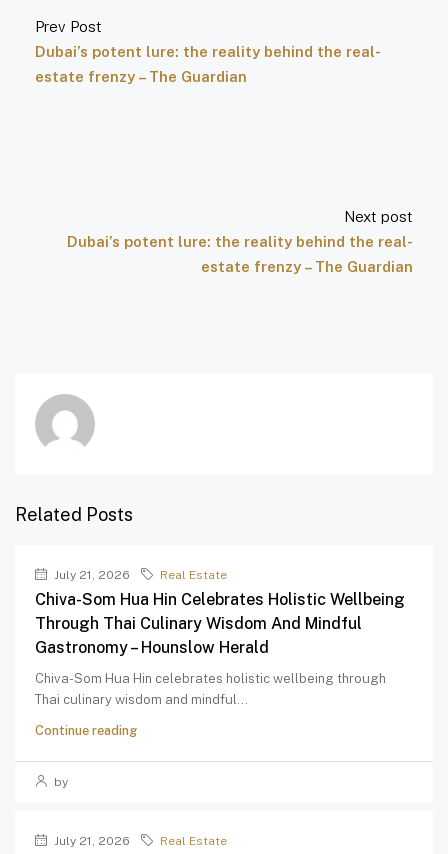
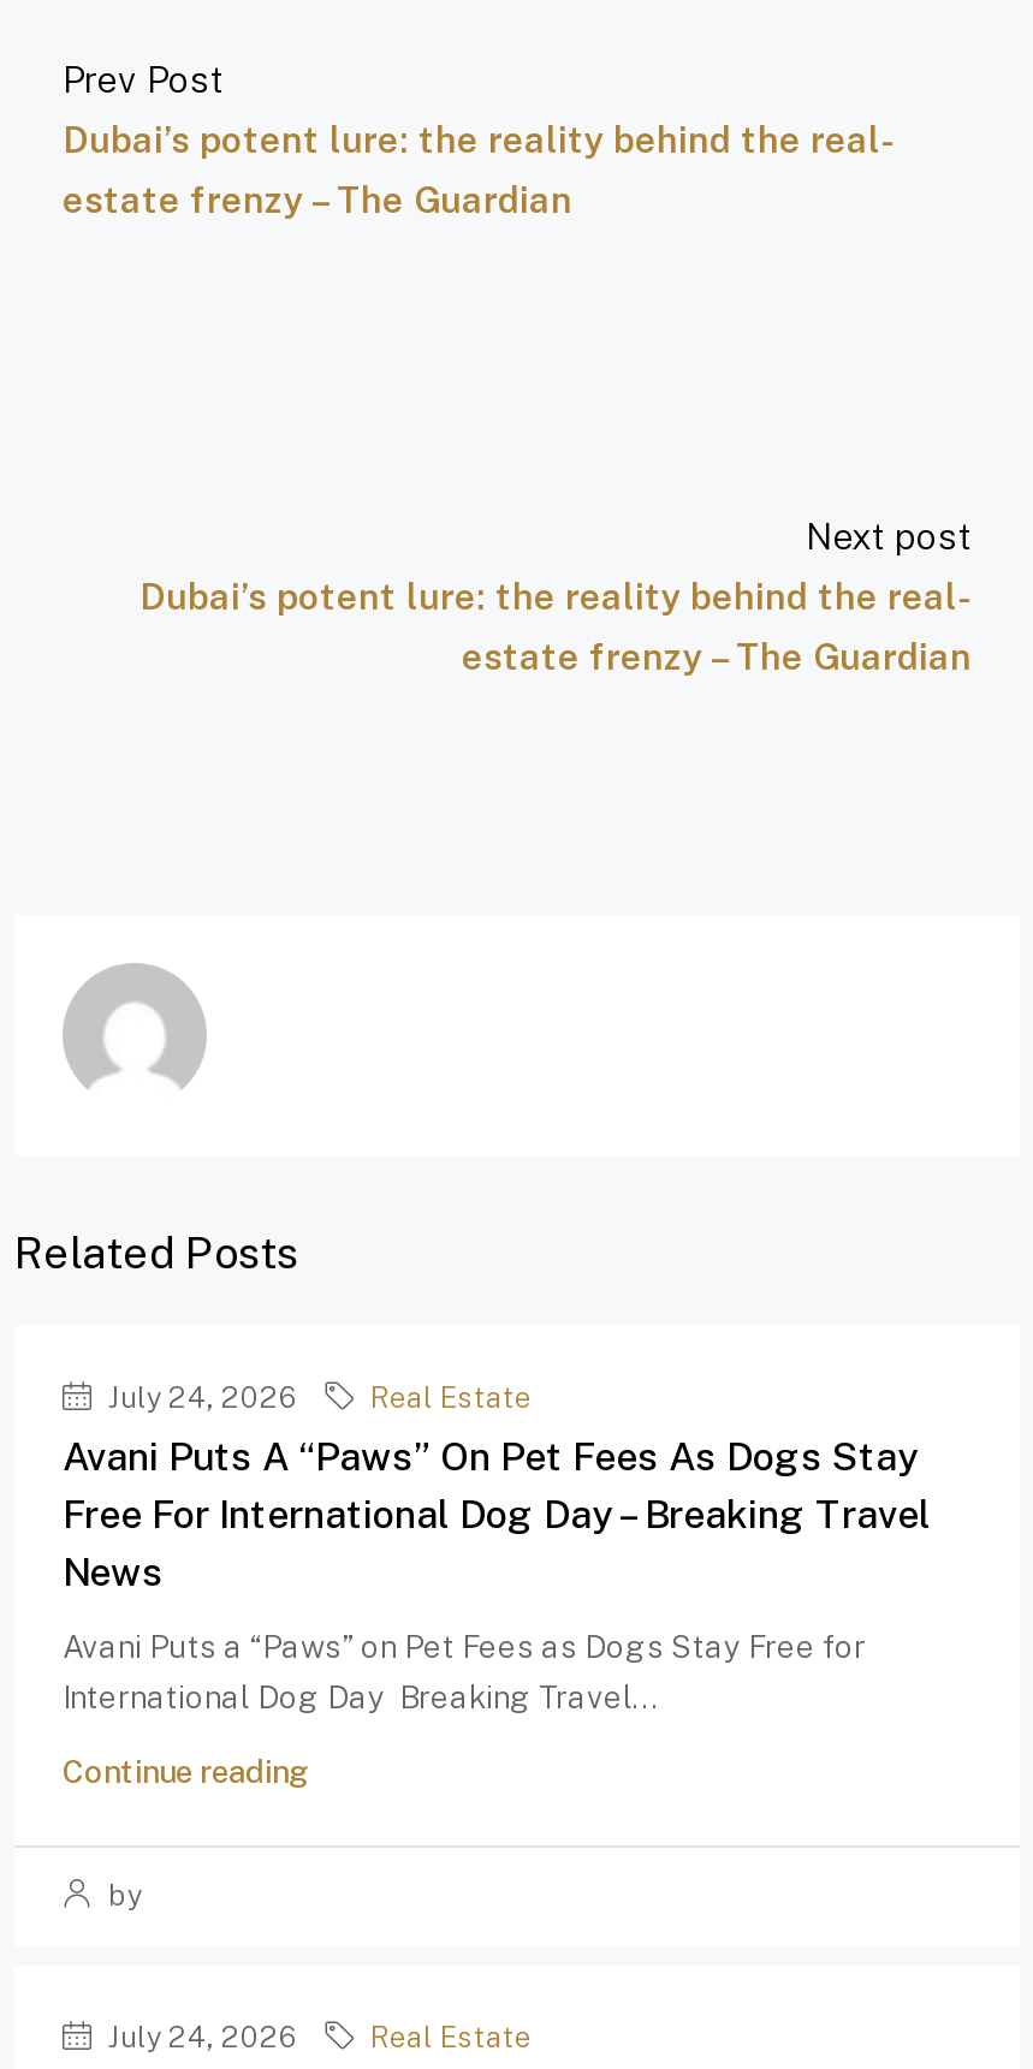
[51,568,130,582] July 21, 2026 -> [101,1382,298,1416] July 24, 2026
[35,590,405,657] Chiva-Som Hua Hin Celebrates Holistic Wellbeing | Through Thai Culinary Wisdom And Mindful | Gastronomy – Hounslow Herald -> [63,1435,931,1596] Avani Puts A “Paws” On Pet Fees As Dogs Stay | Free For International Dog Day – Breaking Travel | News
[35,671,386,707] Chiva-Som Hua Hin celebrates holistic wellbeing through | Thai culinary wisdom and mindful... -> [63,1630,866,1716] Avani Puts a “Paws” on Pet Fees as Dogs Stay Free for | International Dog Day Breaking Travel...
[51,834,130,848] July 21, 2026 -> [101,2022,298,2055] July 24, 2026

